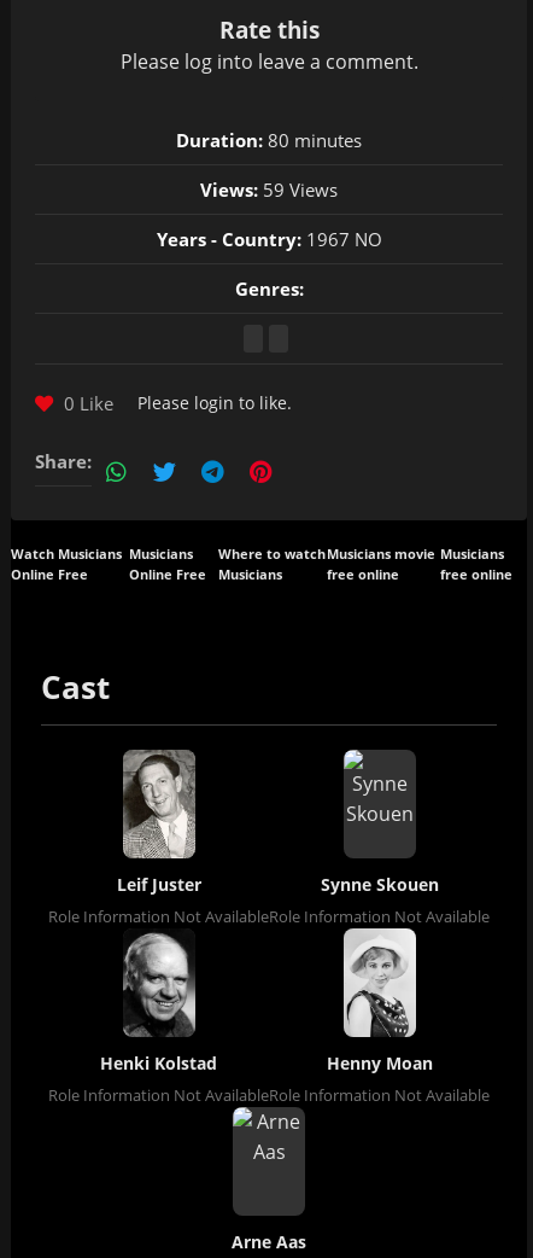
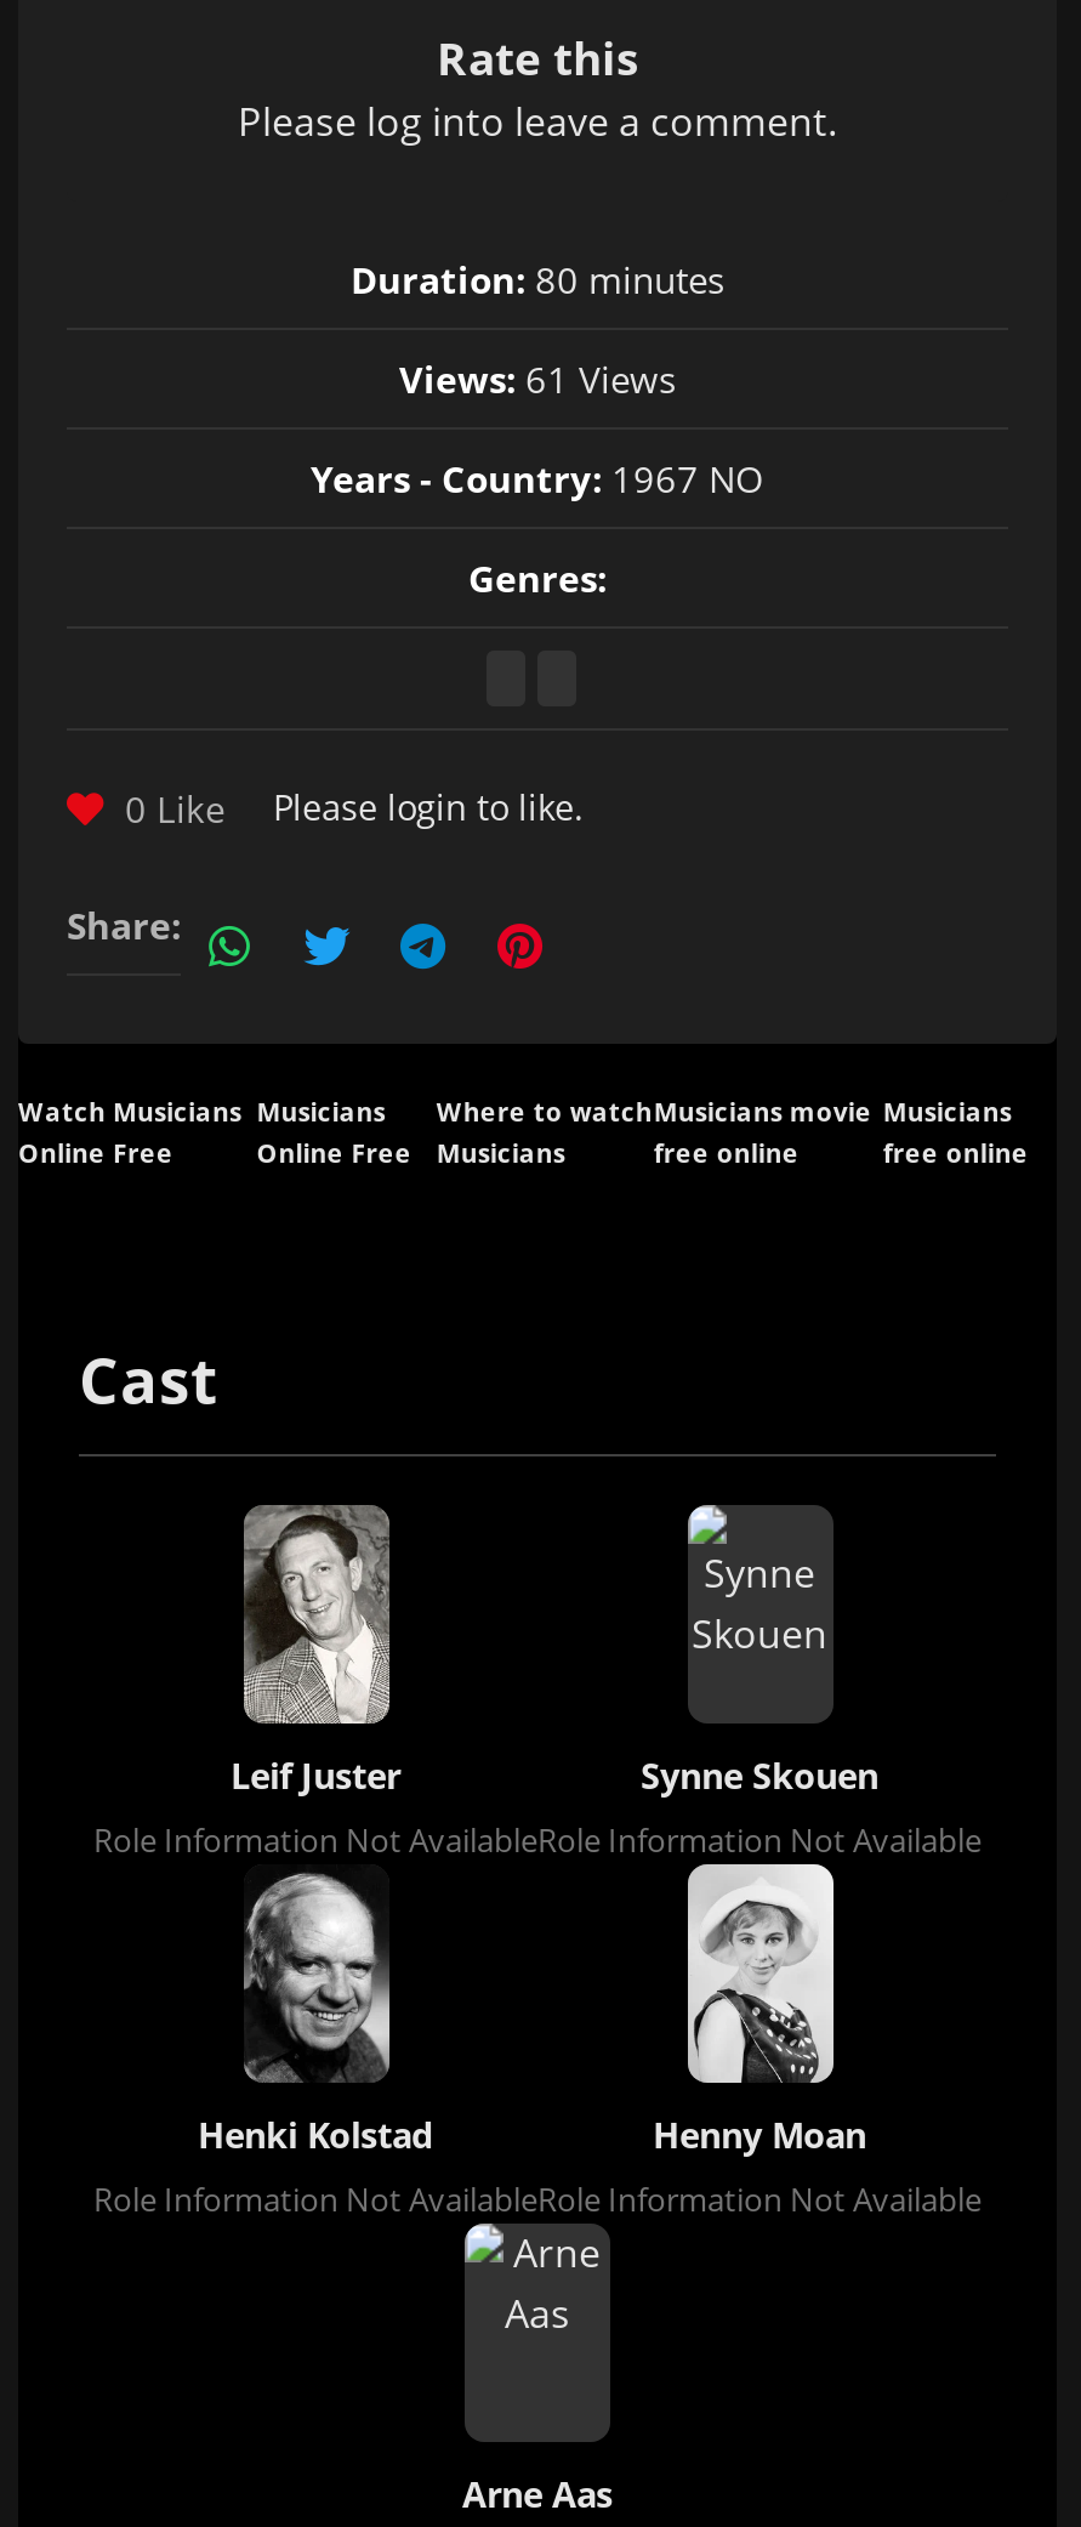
[200,177,338,202] Views: 59 Views -> [399,354,676,403] Views: 61 Views

